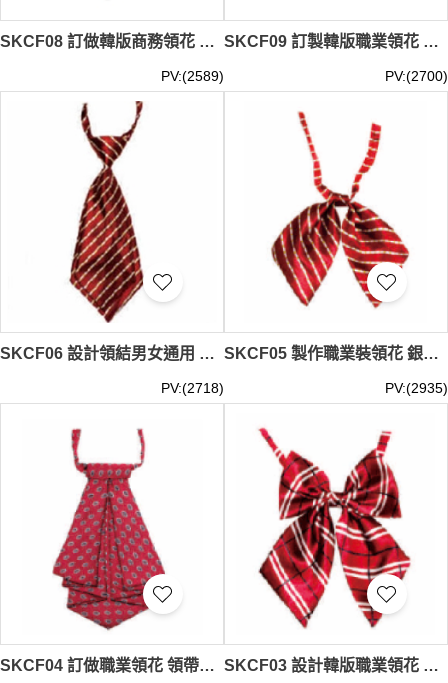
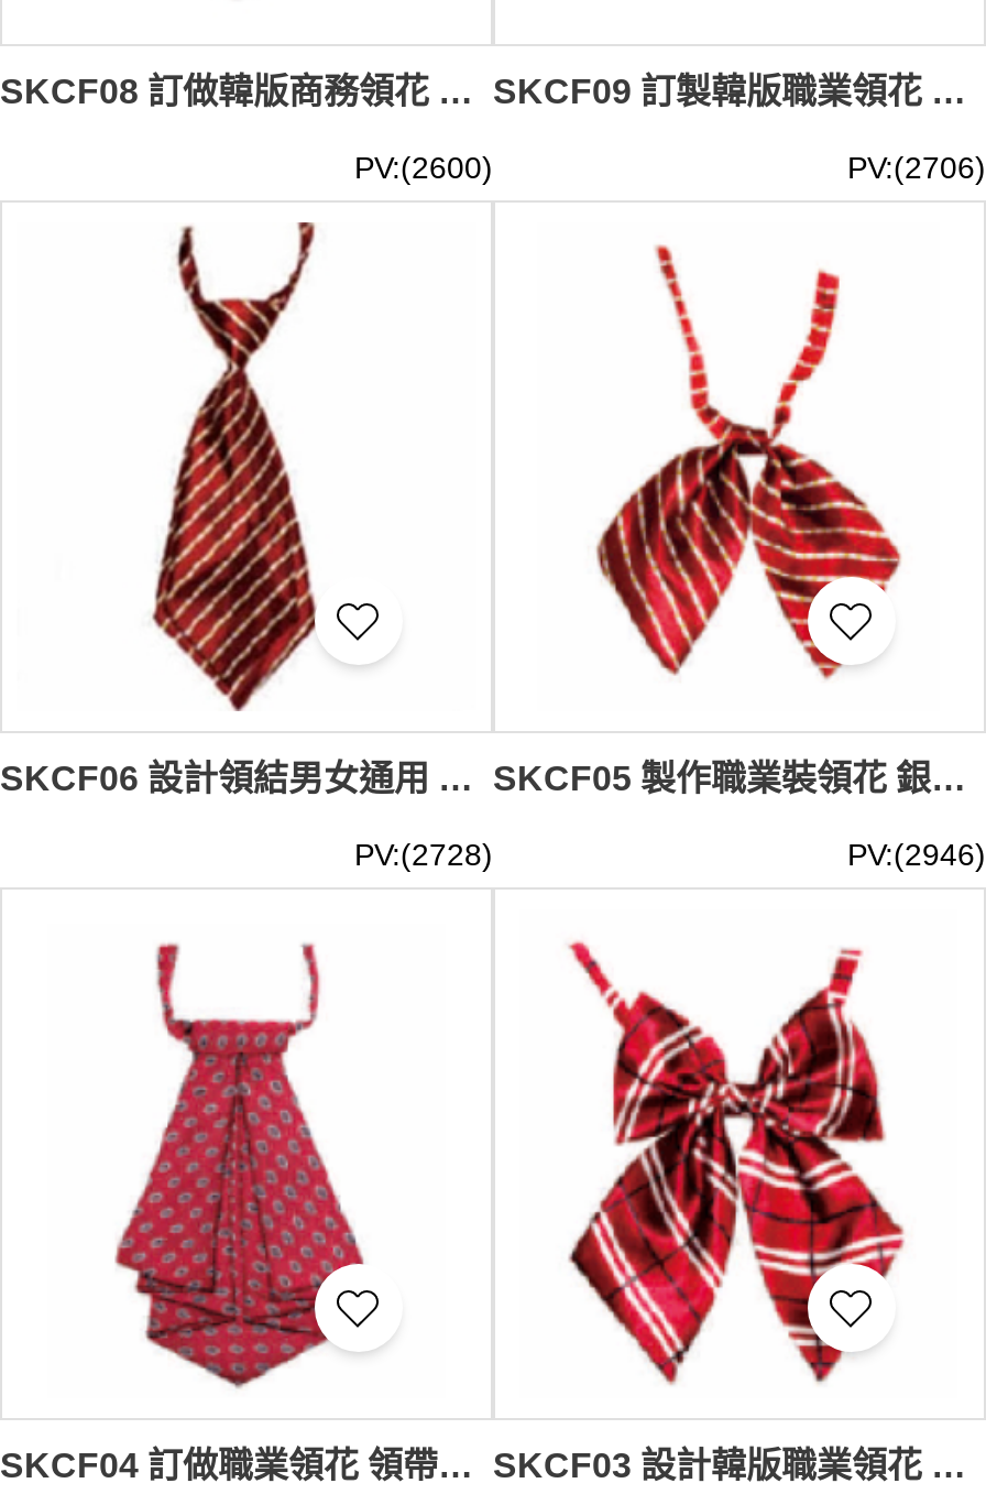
[161,68,224,84] PV:(2589) -> [354,150,493,185] PV:(2600)
[385,68,448,84] PV:(2700) -> [847,150,986,185] PV:(2706)
[161,380,224,396] PV:(2718) -> [354,837,493,872] PV:(2728)
[385,380,448,396] PV:(2935) -> [847,837,986,872] PV:(2946)

